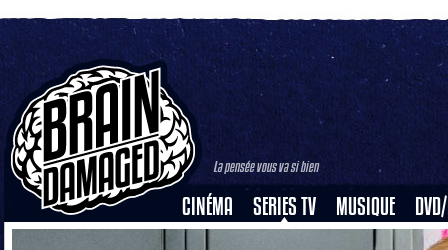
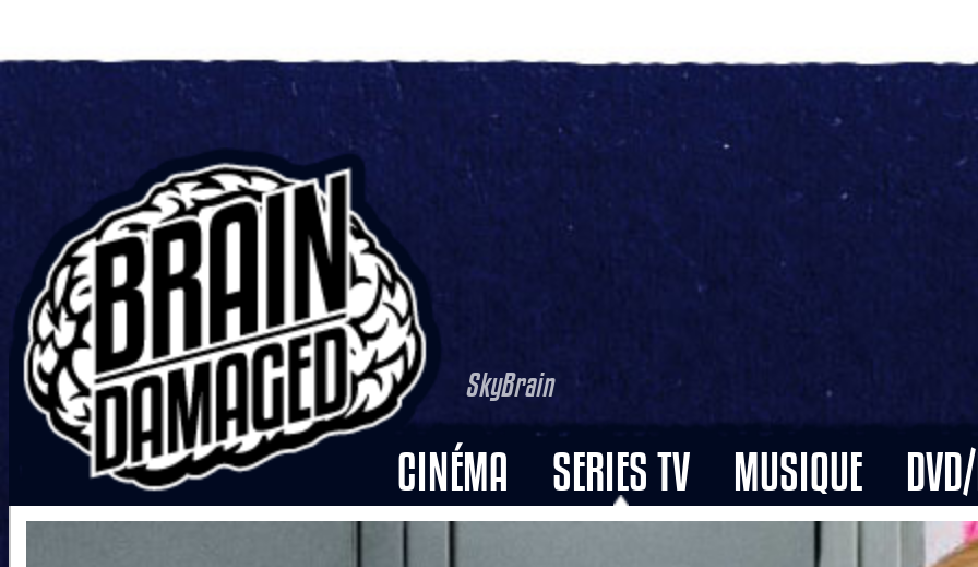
[213,158,318,175] La pensée vous va si bien -> [465,366,552,403] SkyBrain

